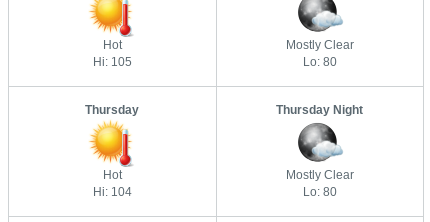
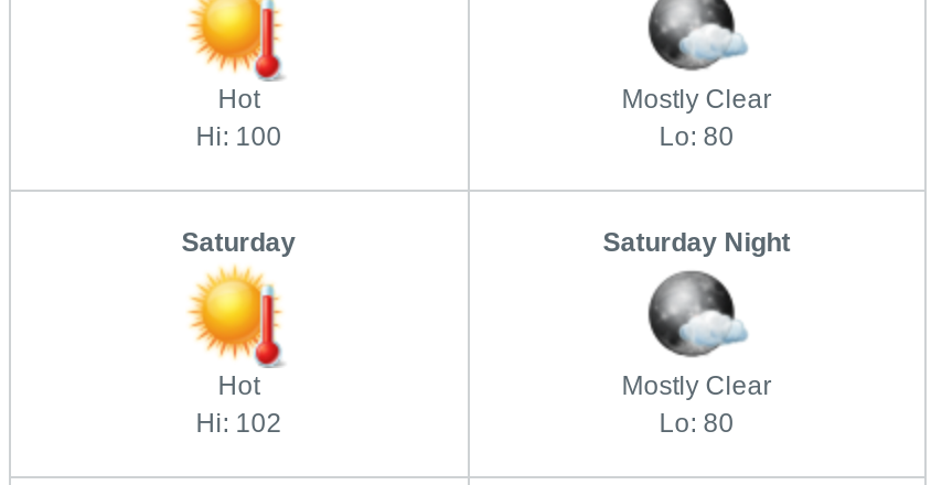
[93,55,132,69] Hi: 105 -> [196,121,282,152] Hi: 100
[85,103,139,117] Thursday -> [181,227,296,258] Saturday
[276,103,363,117] Thursday Night -> [603,227,790,258] Saturday Night
[93,185,132,199] Hi: 104 -> [196,408,282,439] Hi: 102

